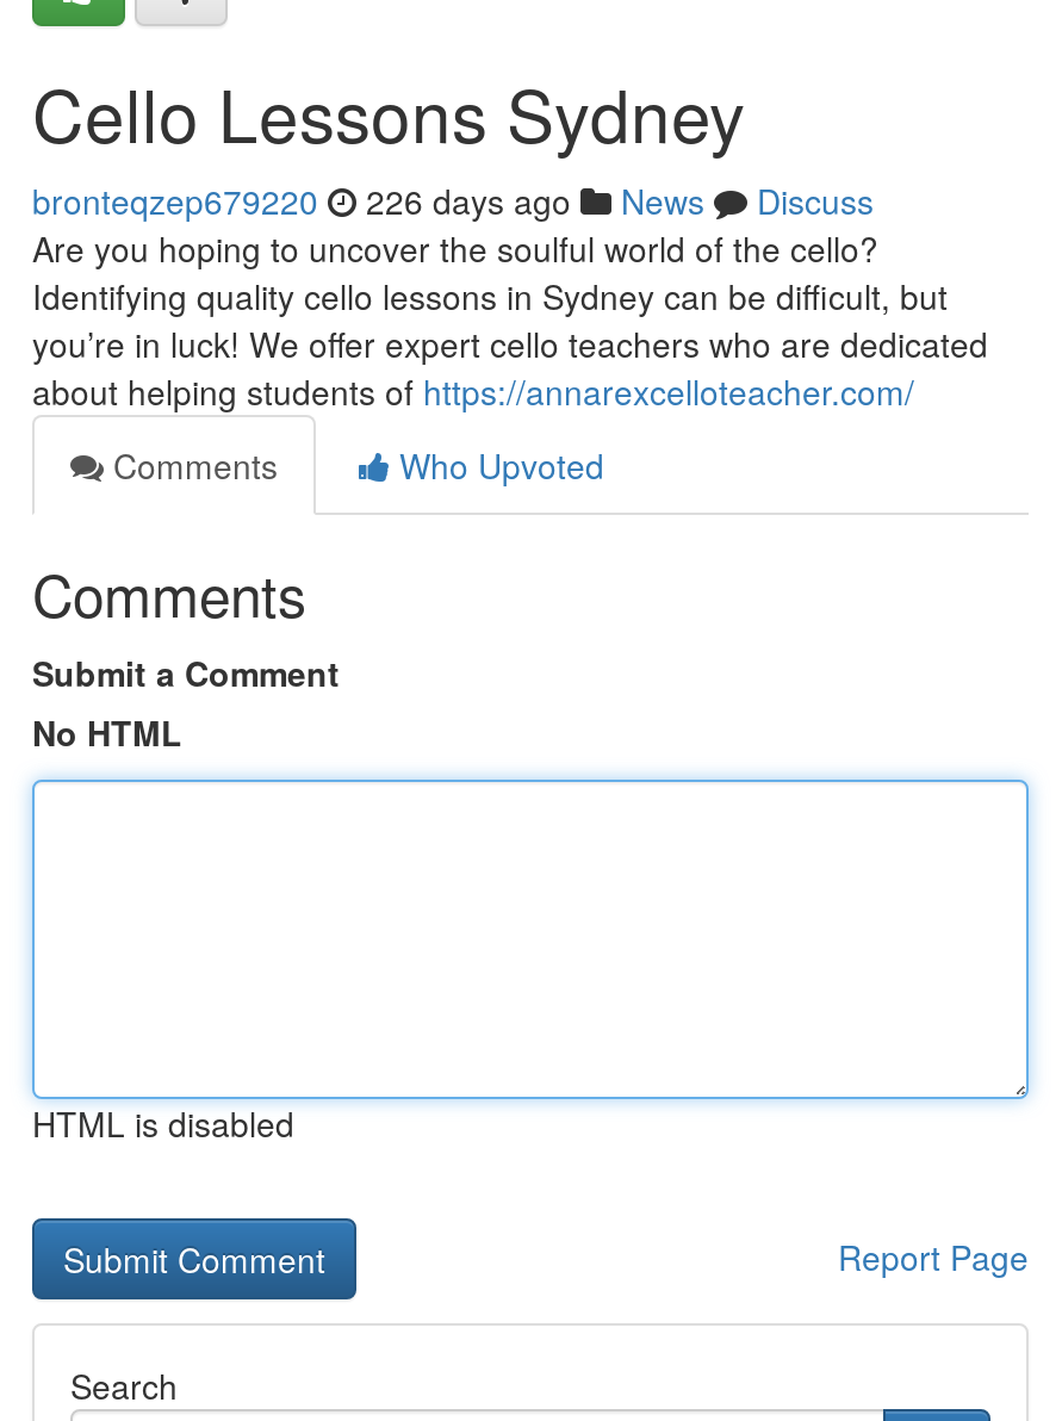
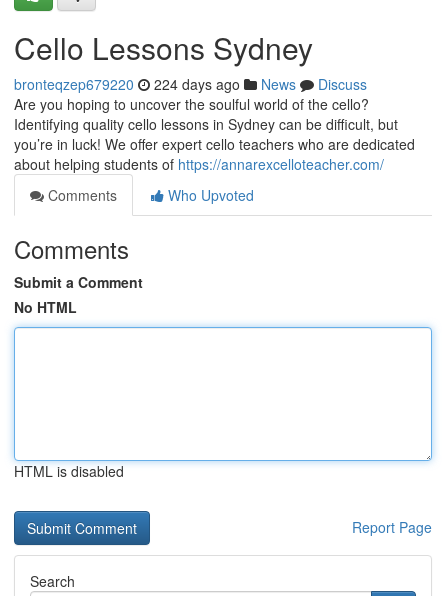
[32,176,874,224] bronteqzep679220 226 days ago News Discuss -> [14,74,367,94] bronteqzep679220 224 days ago News Discuss

